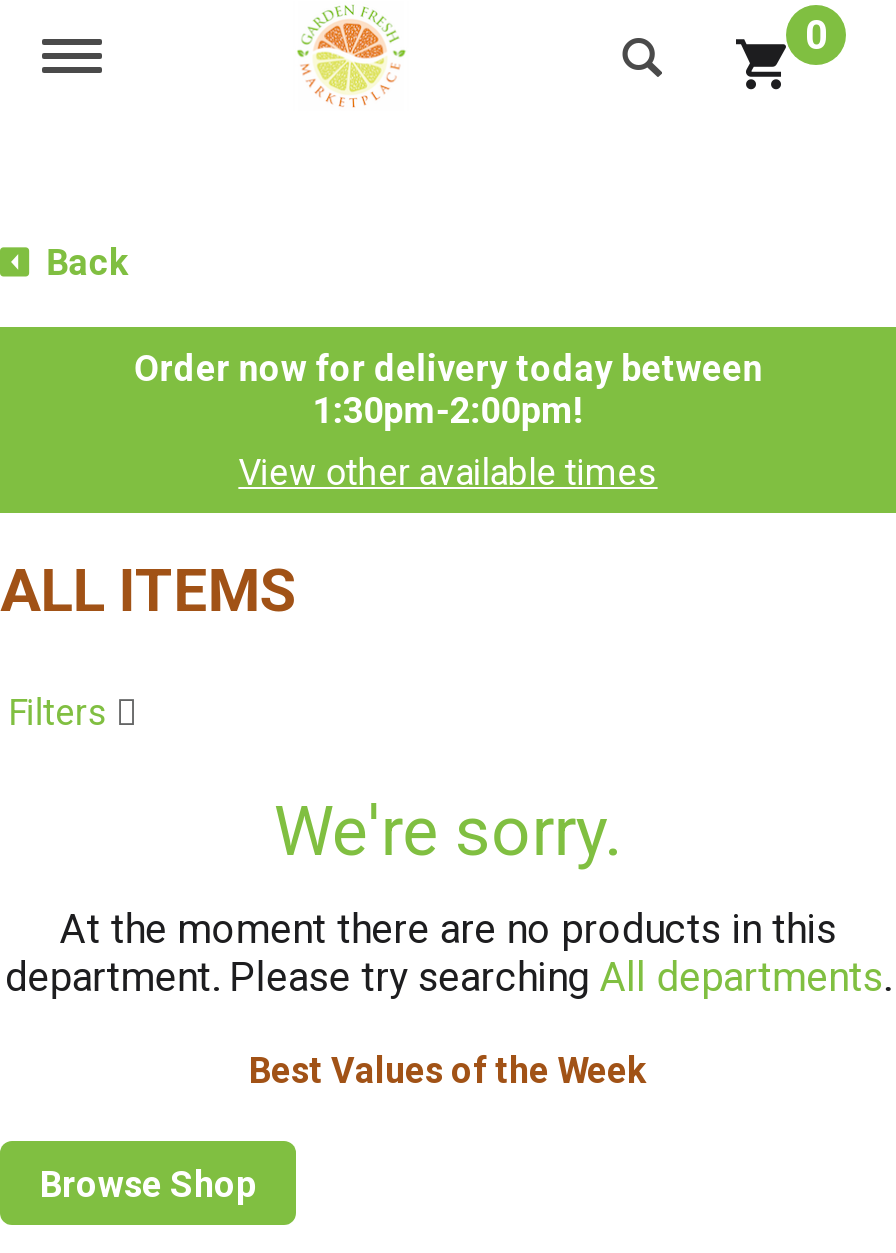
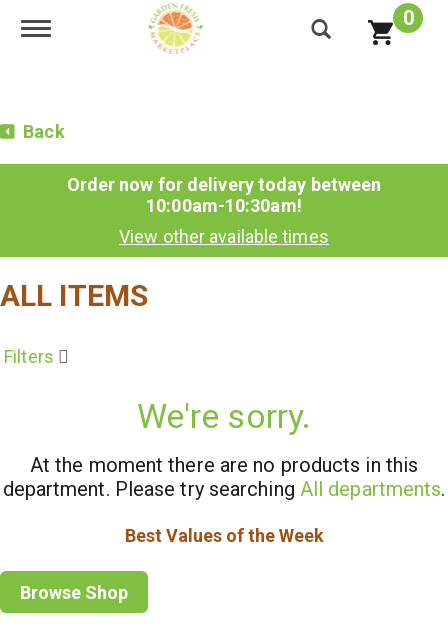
[313,389,583,431] 1:30pm-2:00pm! -> [146,195,302,216] 10:00am-10:30am!

